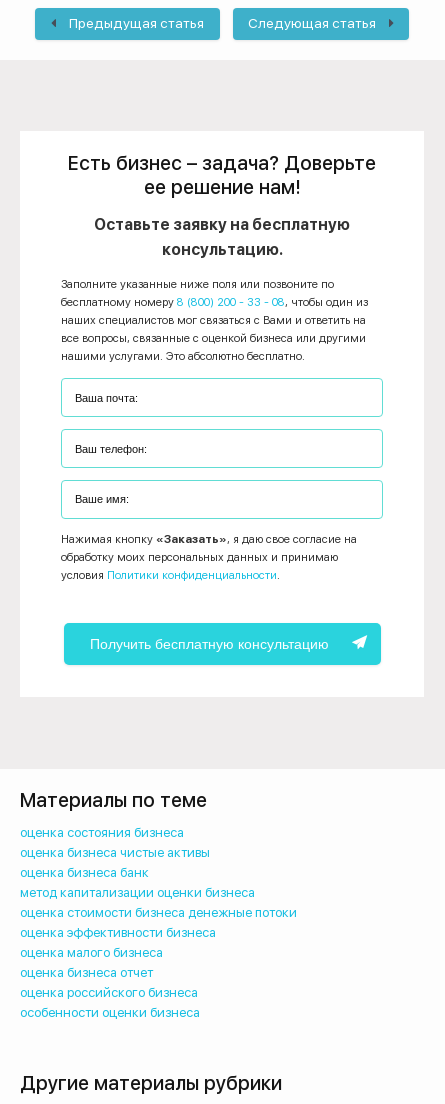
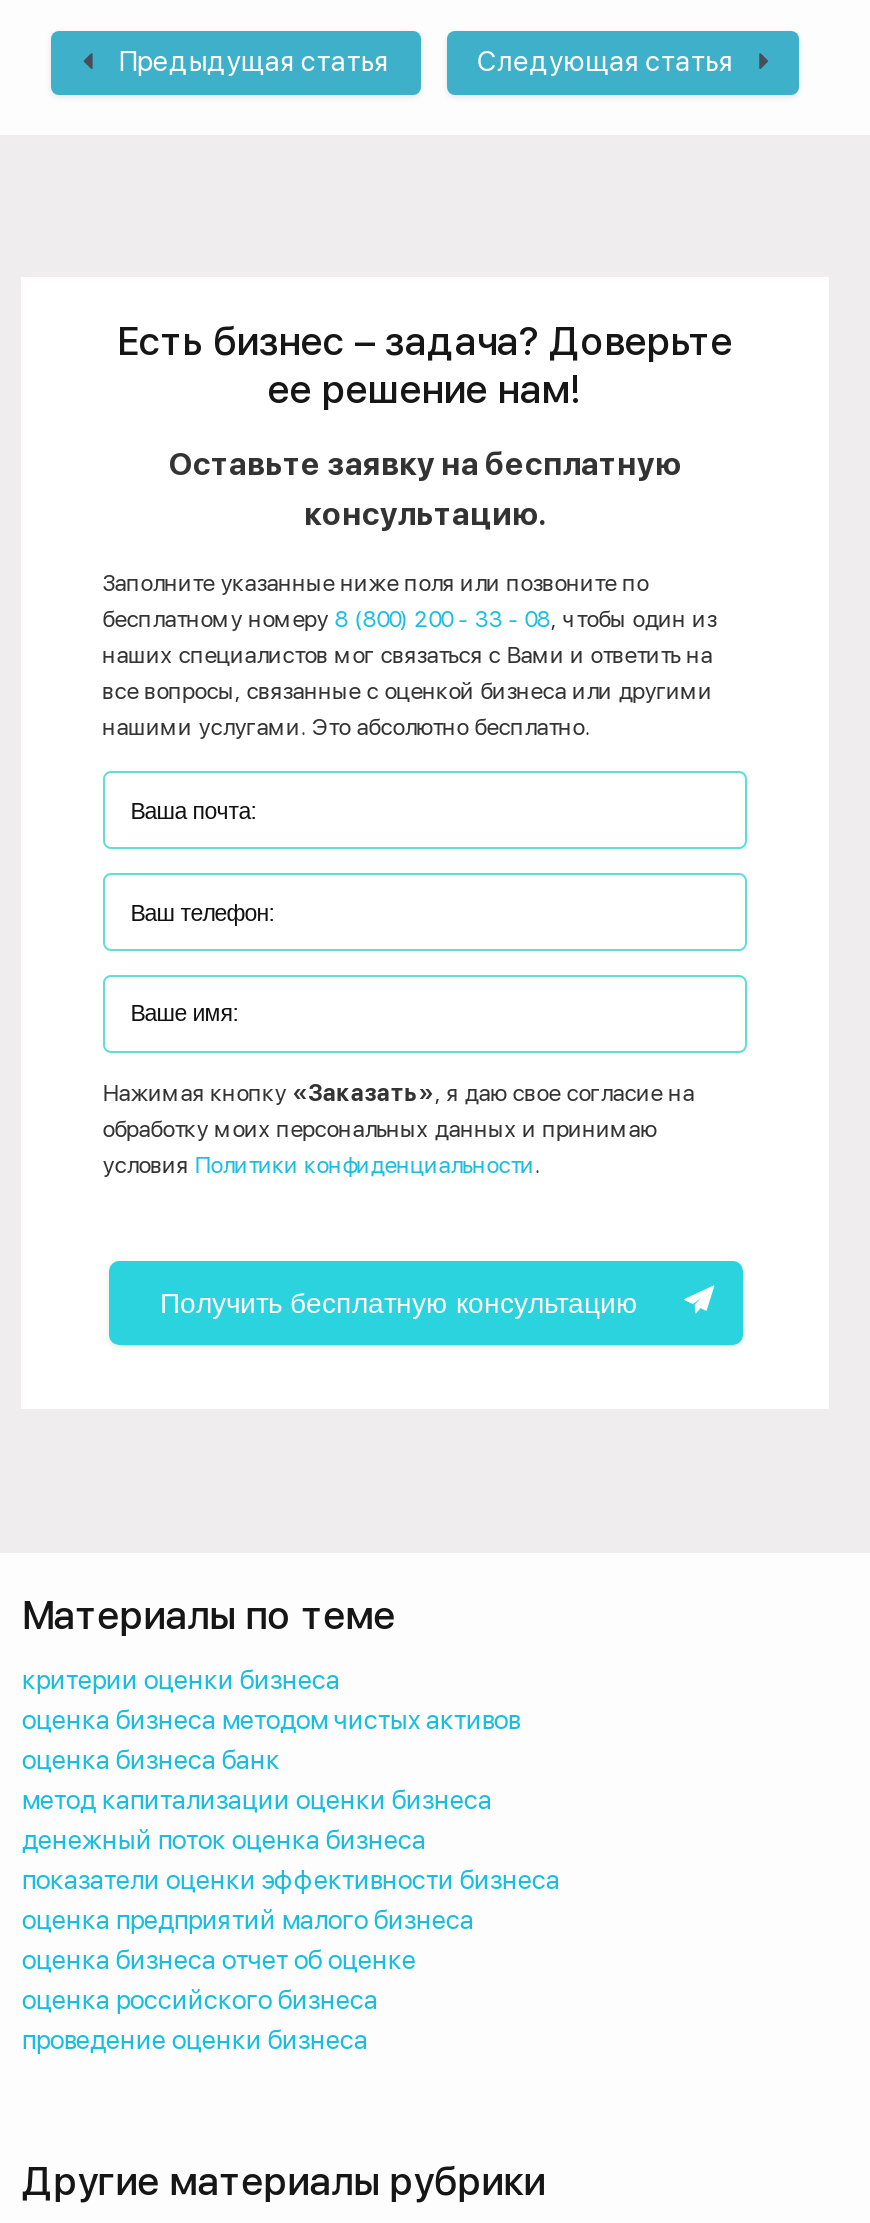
[20,825,210,860] оценка состояния бизнеса | оценка бизнеса чистые активы -> [22,1665,520,1735] критерии оценки бизнеса | оценка бизнеса методом чистых активов
[20,905,297,980] оценка стоимости бизнеса денежные потоки | оценка эффективности бизнеса | оценка малого бизнеса | оценка бизнеса отчет -> [22,1825,560,1975] денежный поток оценка бизнеса | показатели оценки эффективности бизнеса | оценка предприятий малого бизнеса | оценка бизнеса отчет об оценке
[20,1005,200,1020] особенности оценки бизнеса -> [22,2025,368,2055] проведение оценки бизнеса

